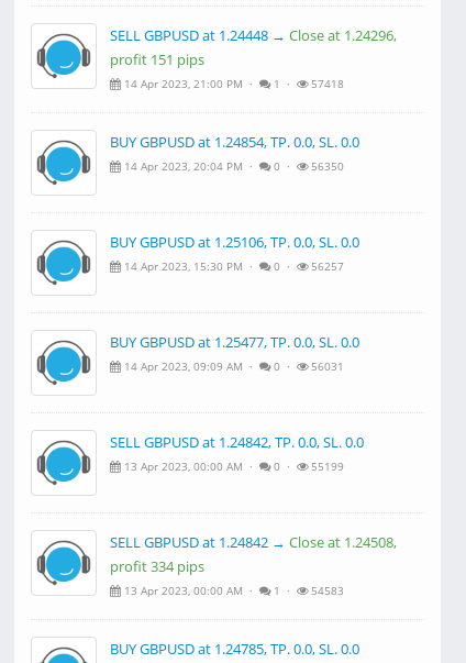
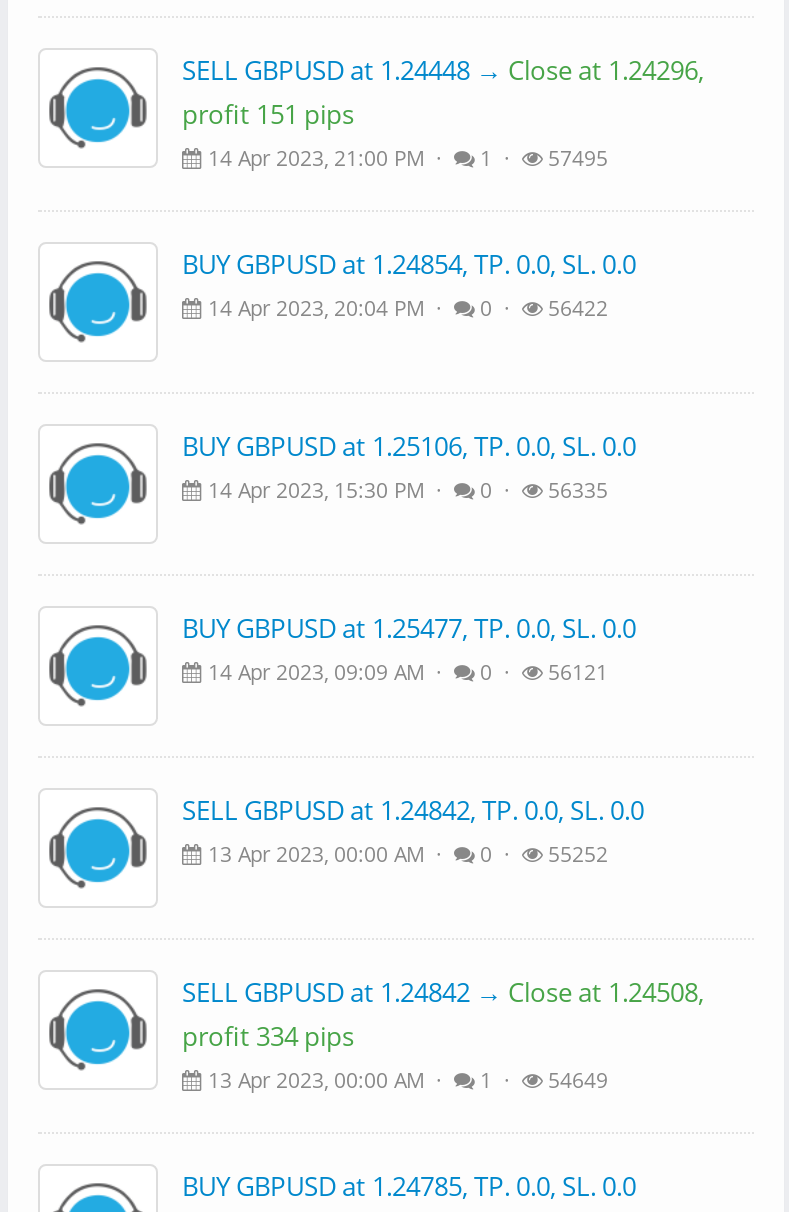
[121,76,344,92] 14 Apr 2023, 21:00 PM · 1 · 57418 -> [202,145,608,173] 14 Apr 2023, 21:00 PM · 1 · 57495
[121,159,344,174] 14 Apr 2023, 20:04 PM · 0 · 56350 -> [202,295,608,323] 14 Apr 2023, 20:04 PM · 0 · 56422
[121,259,344,274] 14 Apr 2023, 15:30 PM · 0 · 56257 -> [202,477,608,505] 14 Apr 2023, 15:30 PM · 0 · 56335
[121,359,344,374] 14 Apr 2023, 09:09 AM · 0 · 56031 -> [202,659,608,687] 14 Apr 2023, 09:09 AM · 0 · 56121
[121,459,344,474] 13 Apr 2023, 00:00 AM · 0 · 55199 -> [202,841,608,869] 13 Apr 2023, 00:00 AM · 0 · 55252
[121,583,344,598] 13 Apr 2023, 00:00 AM · 1 · 54583 -> [202,1067,608,1095] 13 Apr 2023, 00:00 AM · 1 · 54649

